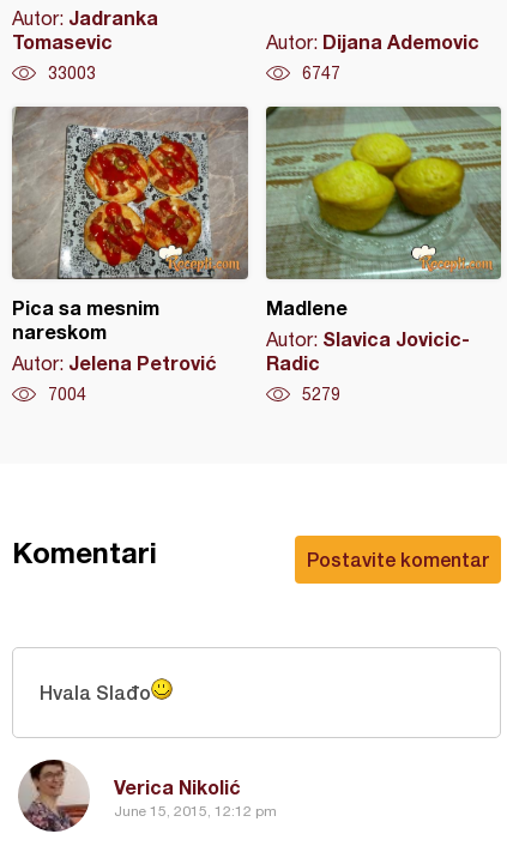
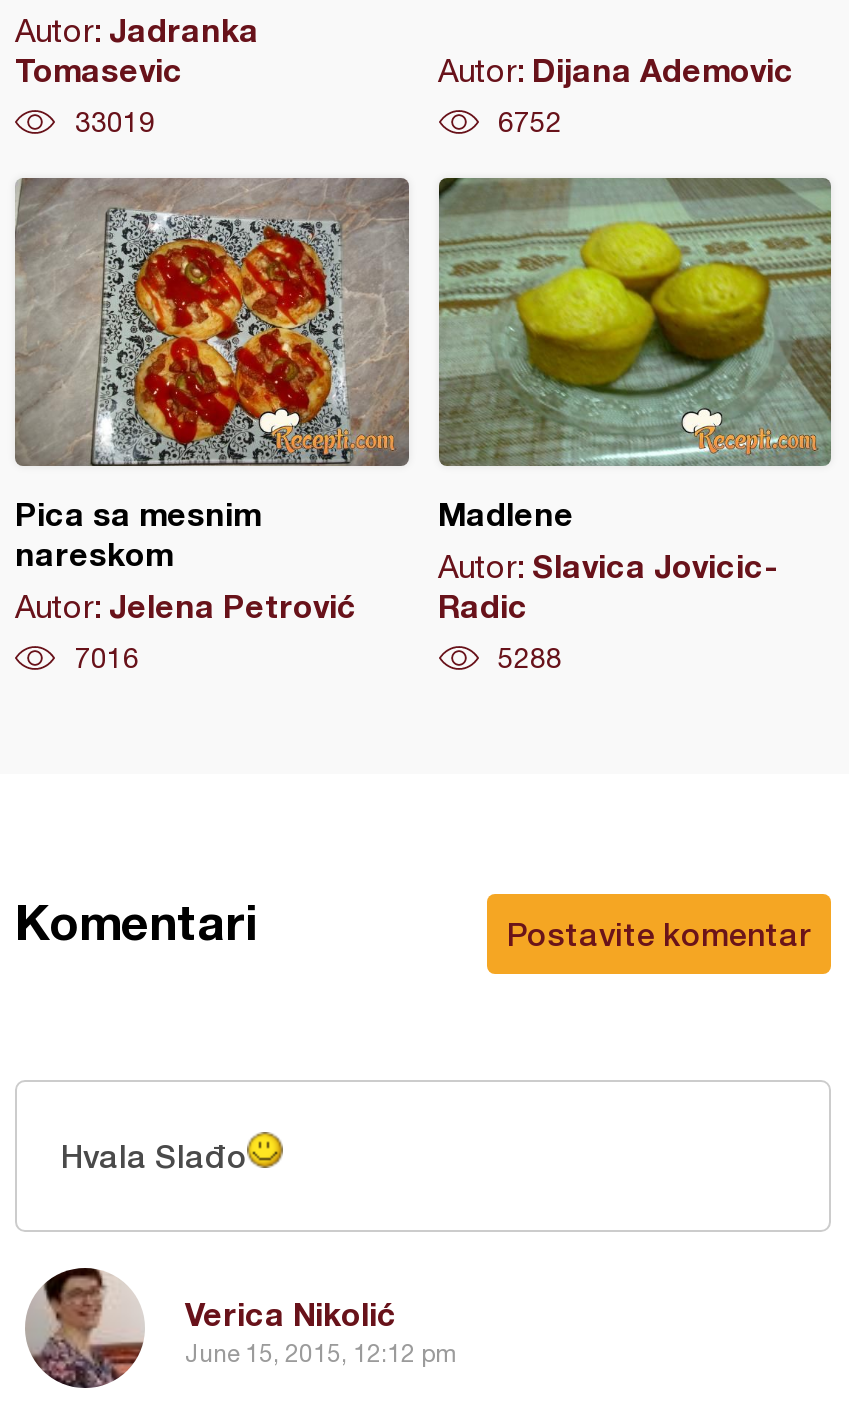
[48,64,96,83] 33003 -> [75,106,155,138] 33019
[301,64,340,83] 6747 -> [498,106,562,138] 6752
[48,385,86,404] 7004 -> [75,642,139,674] 7016
[301,385,340,404] 5279 -> [498,642,562,674] 5288

